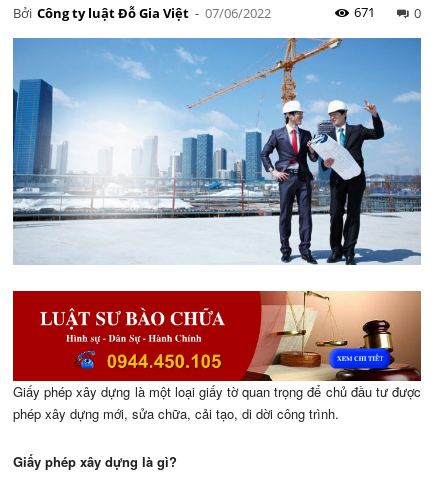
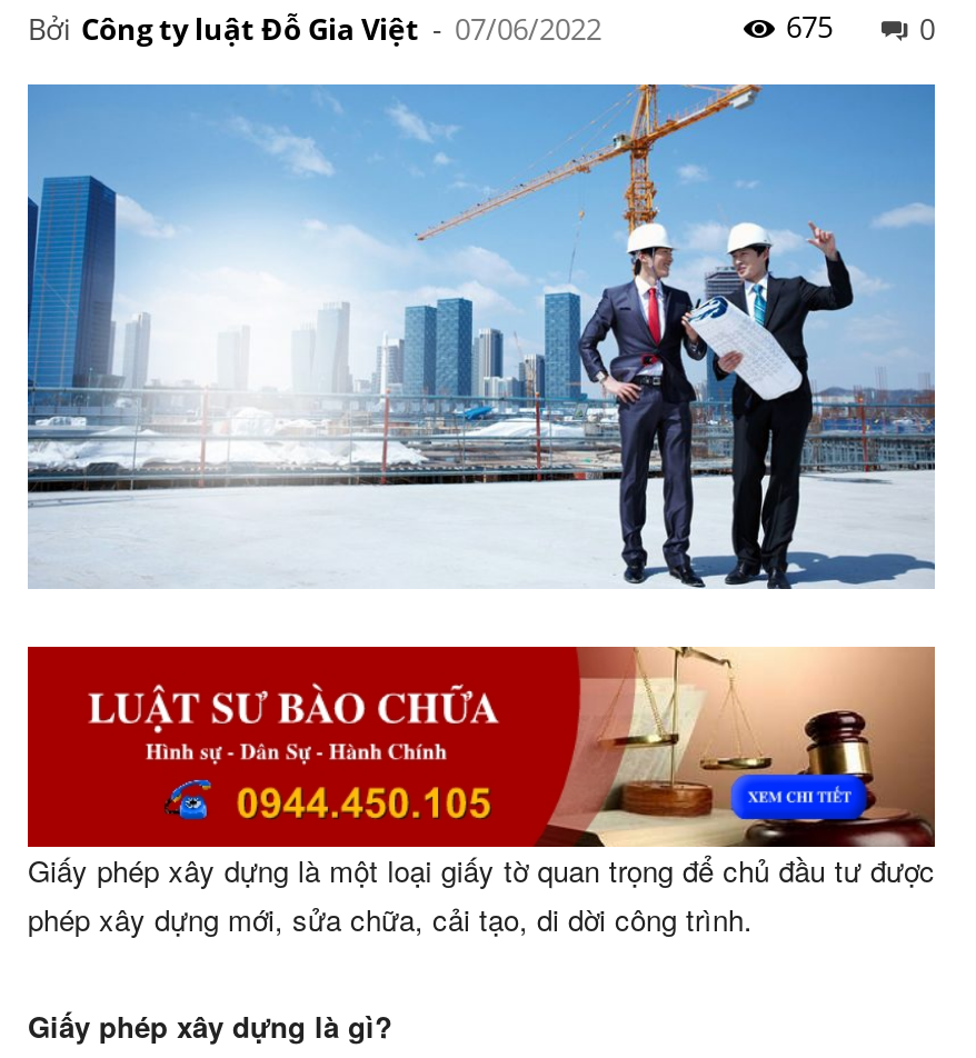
[354,3,375,21] 671 -> [786,7,833,47] 675

